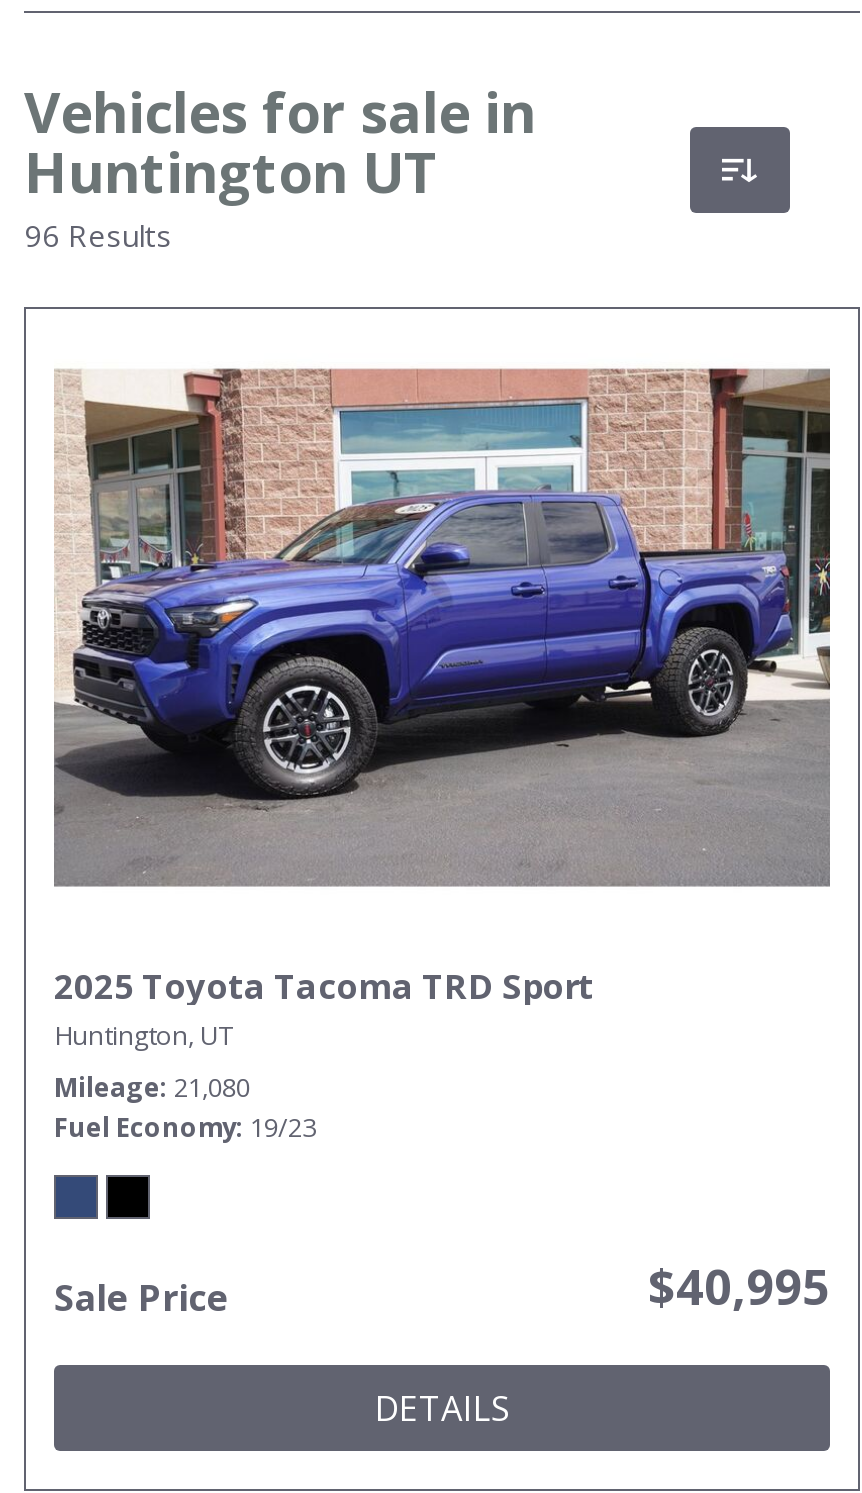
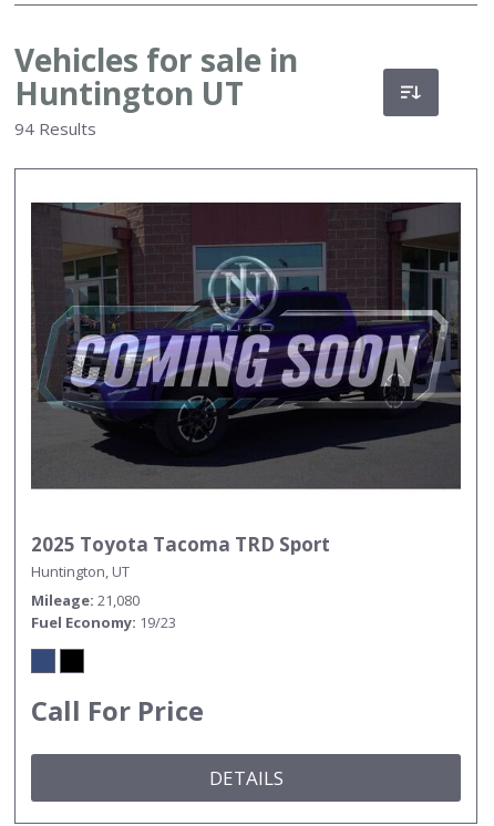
[24,215,172,255] 96 Results -> [14,117,96,140] 94 Results
[54,367,832,887] [image] -> [30,202,462,488] [image]
[54,1253,830,1321] Sale Price | $40,995 -> [31,692,204,729] Call For Price

